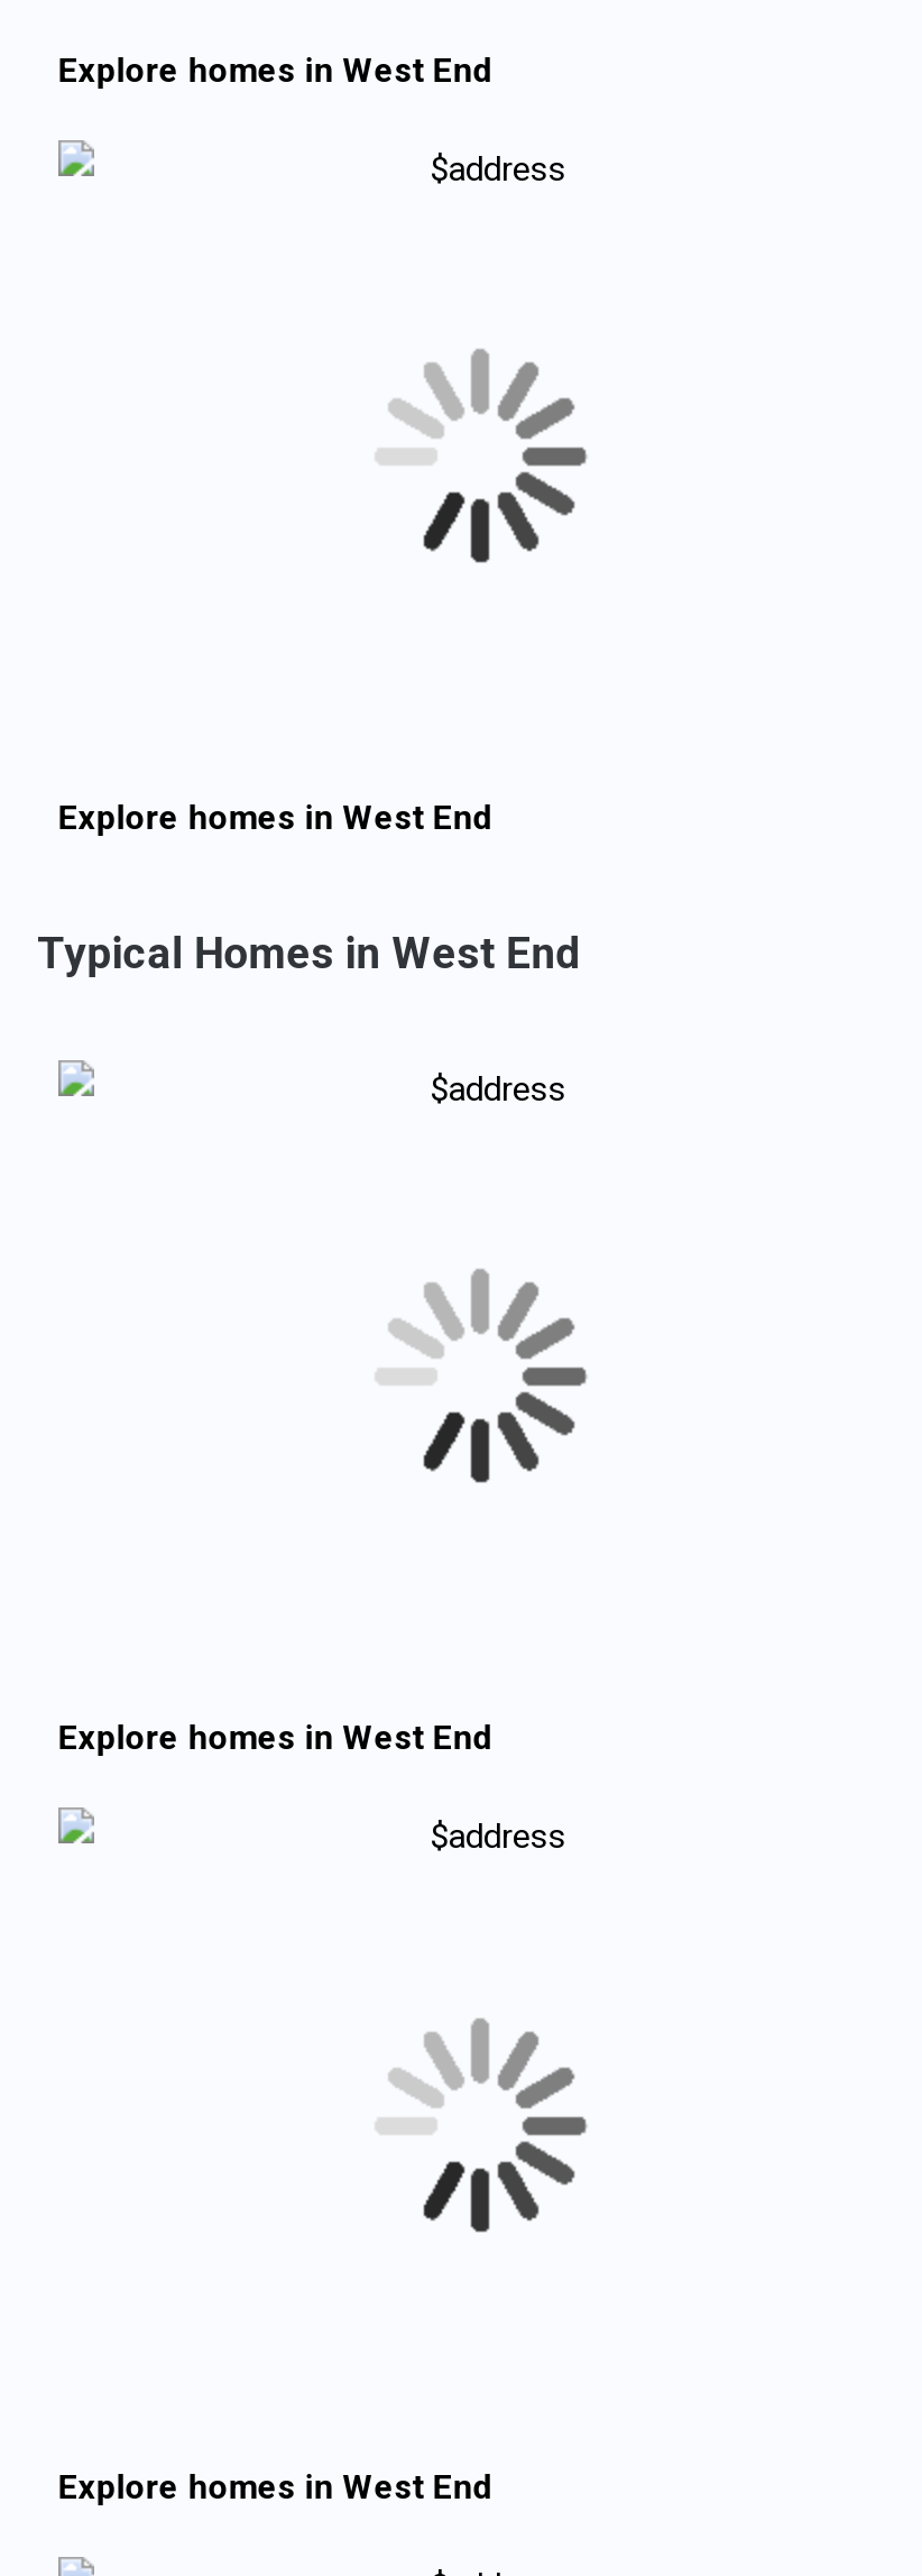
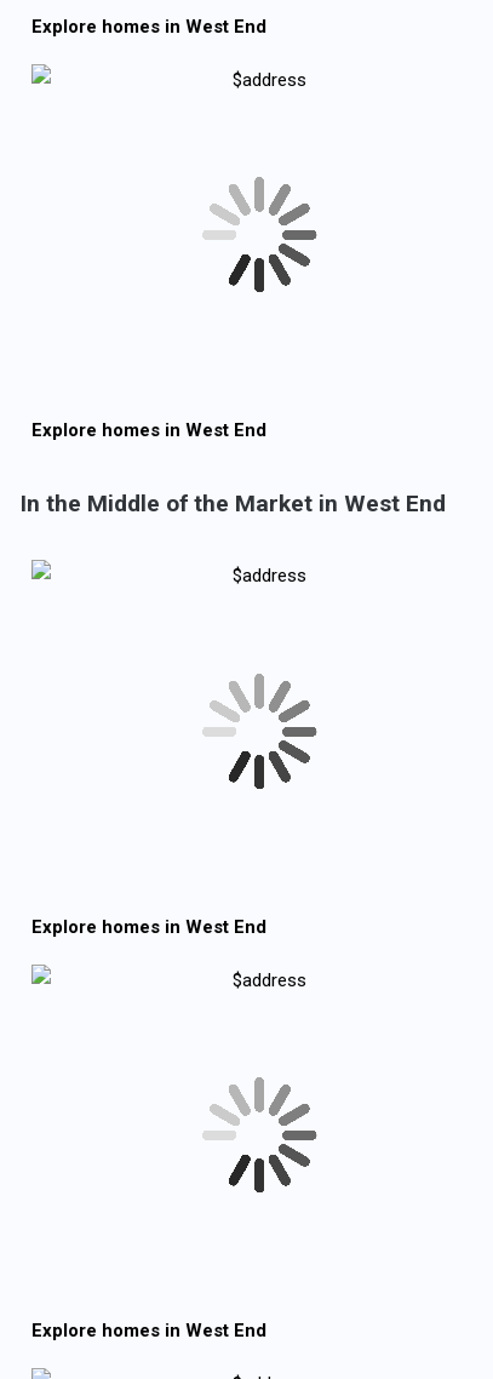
[38,928,581,980] Typical Homes in West End -> [20,489,446,517] In the Middle of the Market in West End

